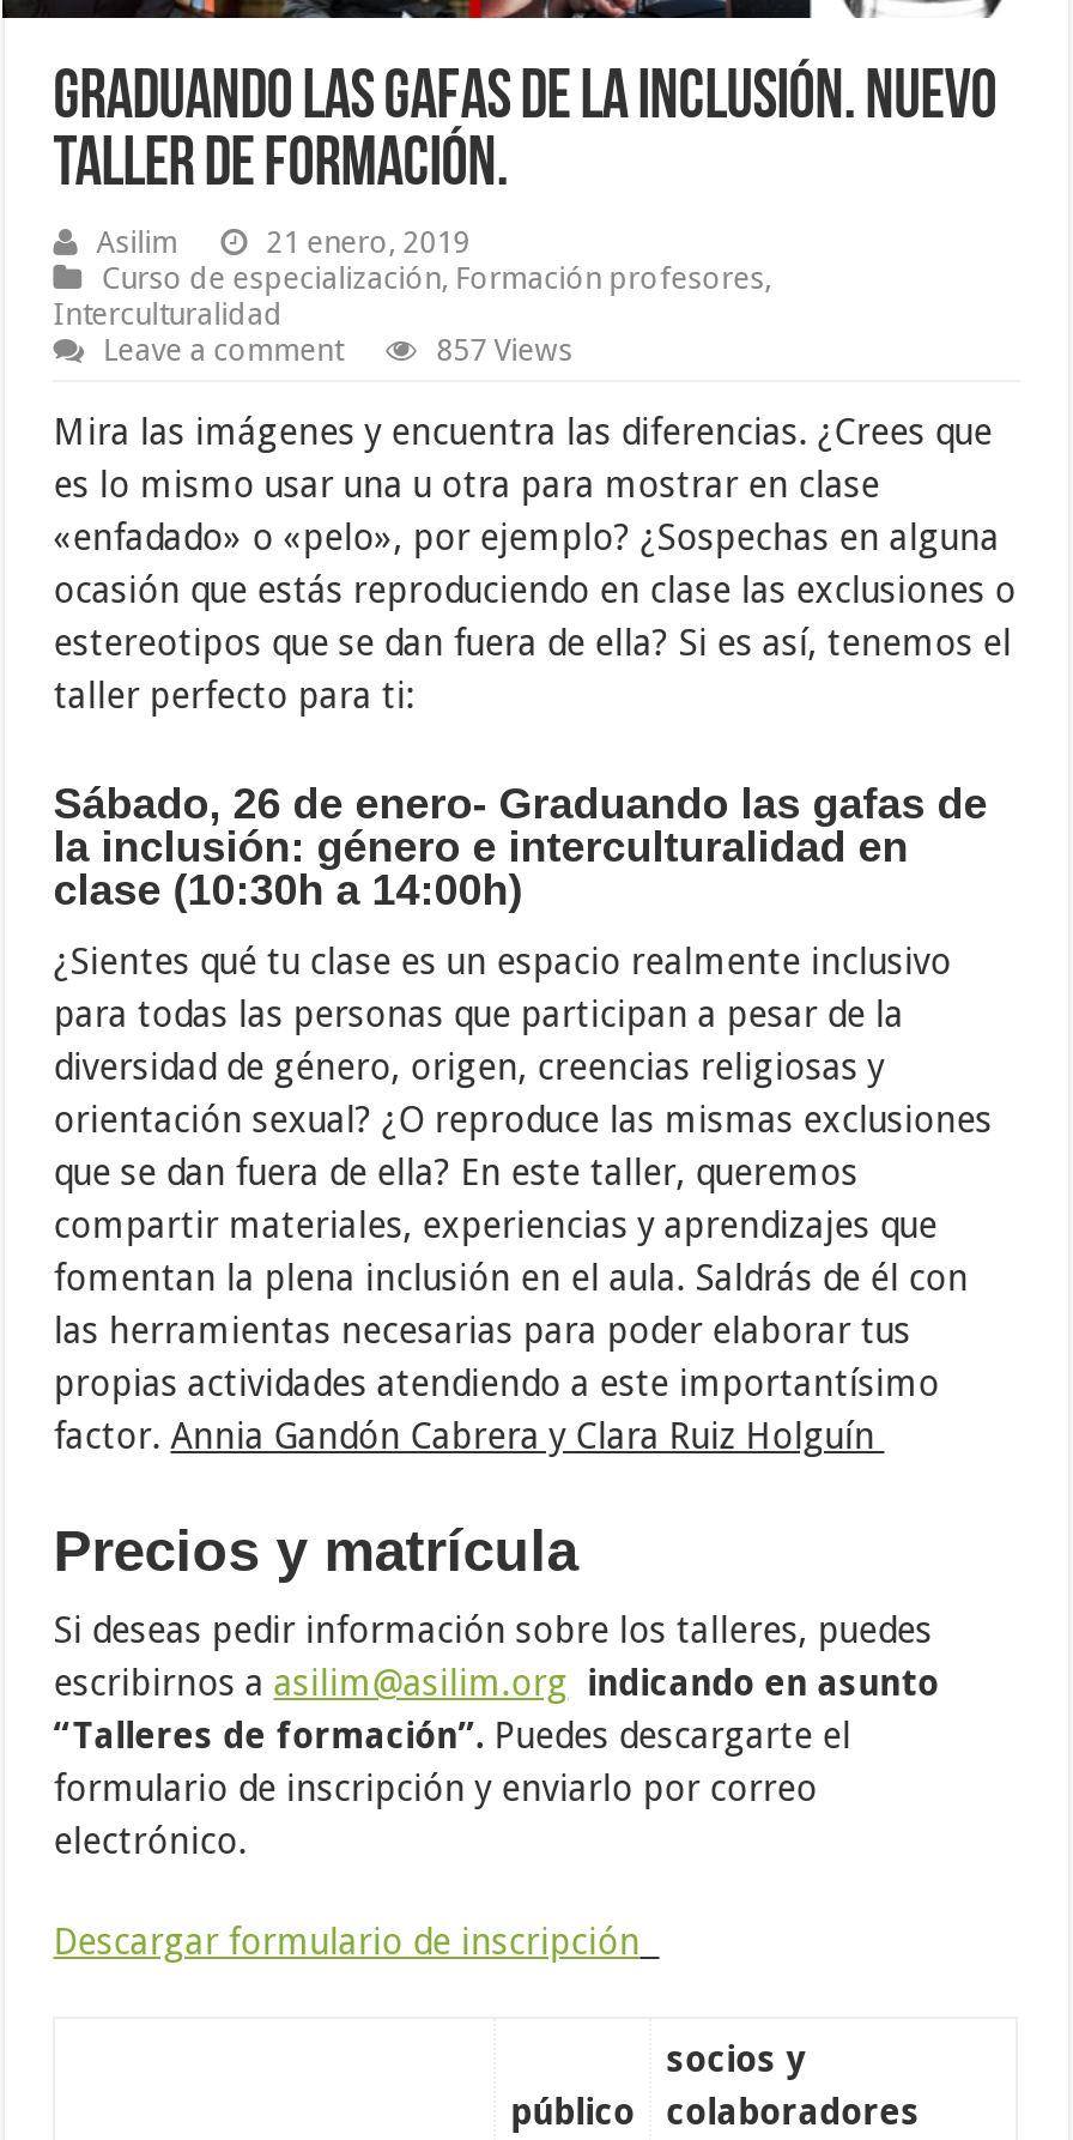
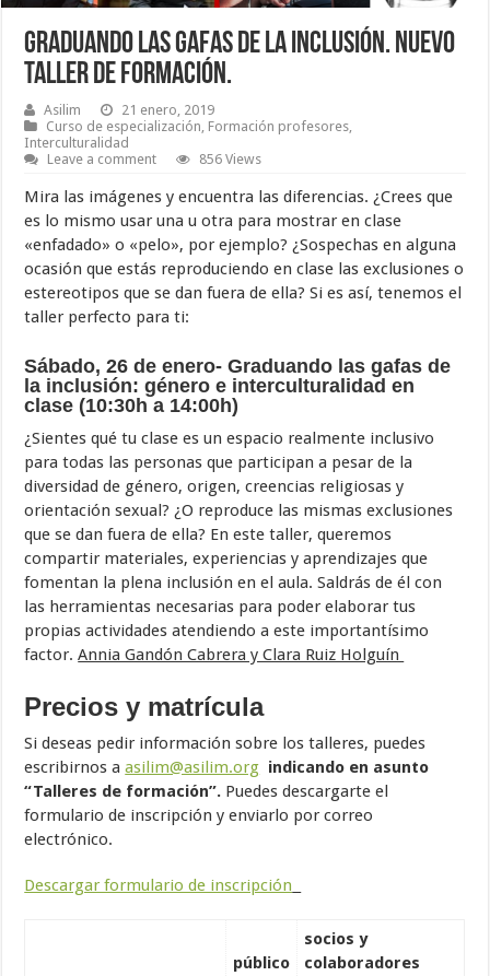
[436,331,573,367] 857 Views -> [199,151,262,167] 856 Views

